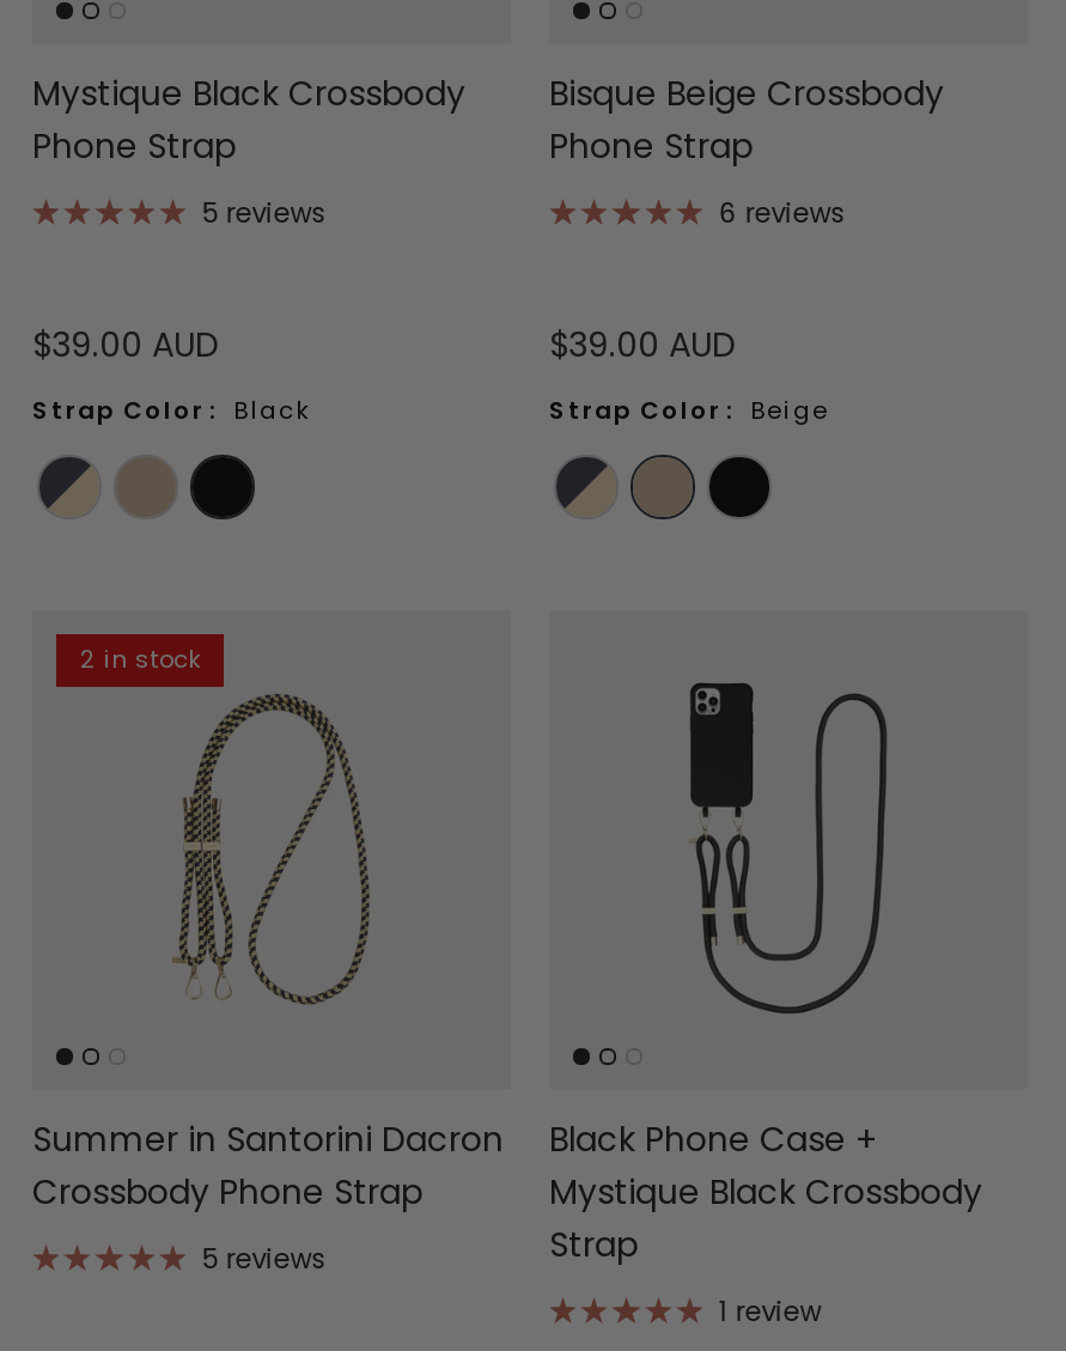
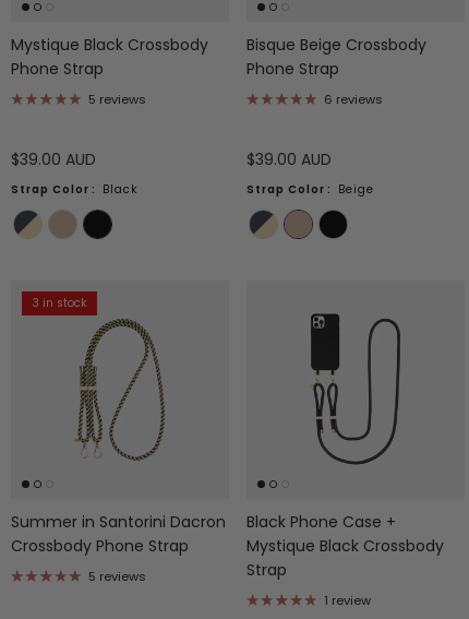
[80,643,200,678] 2 in stock -> [33,295,86,312] 3 in stock

